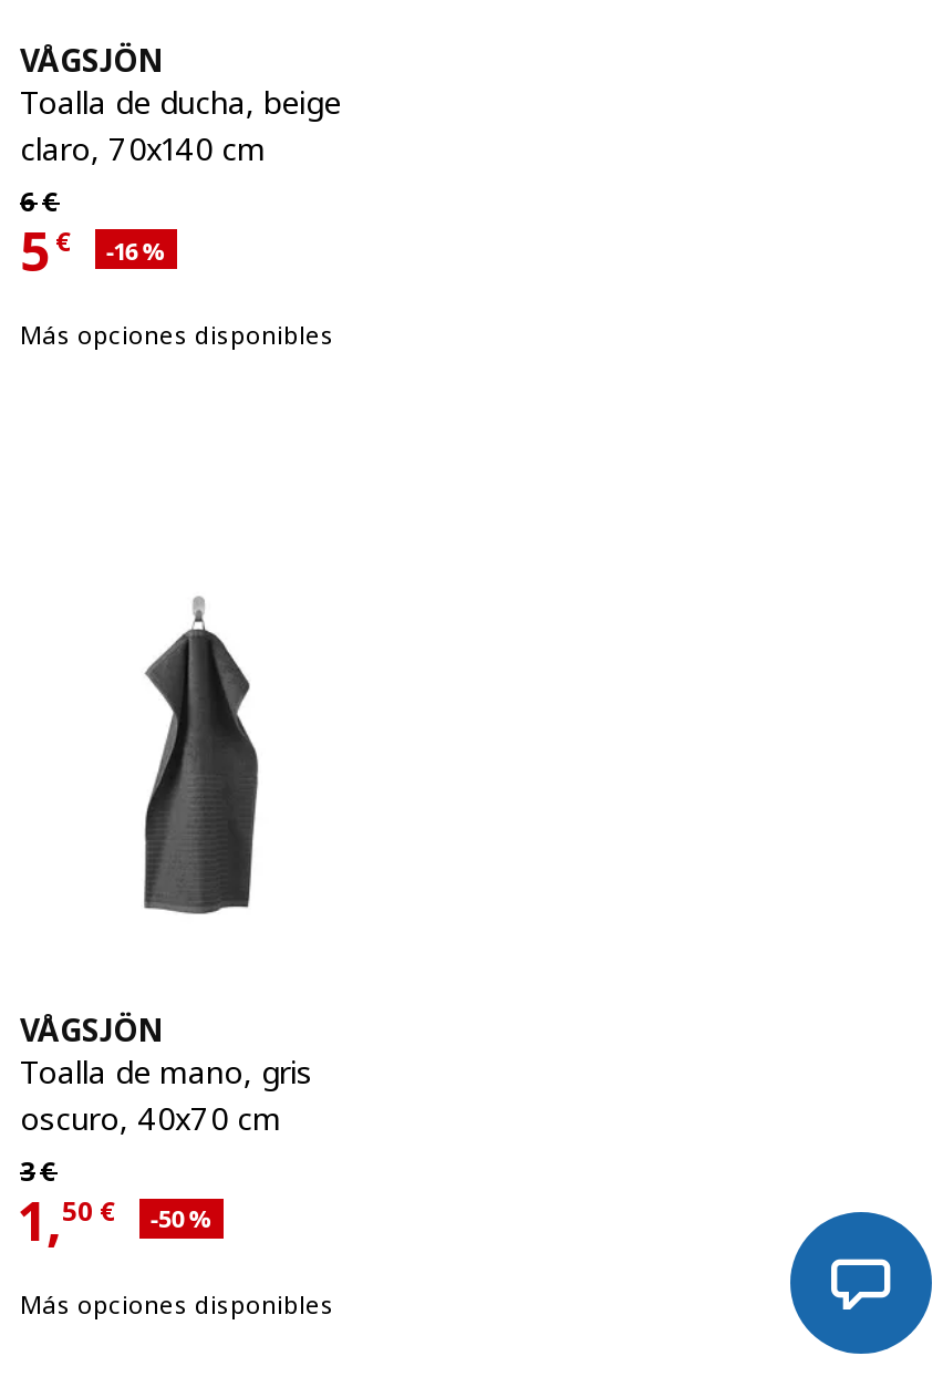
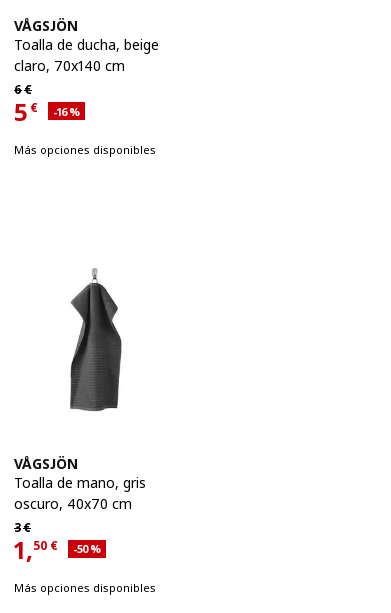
[788,1210,934,1356] [image] -> none

